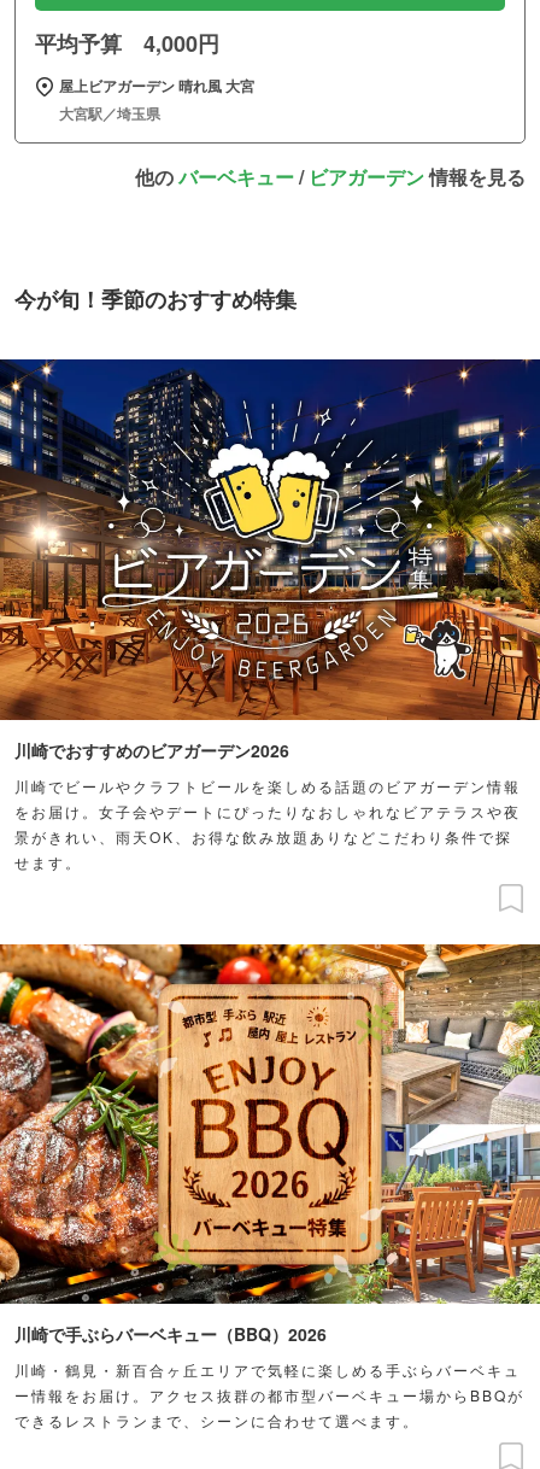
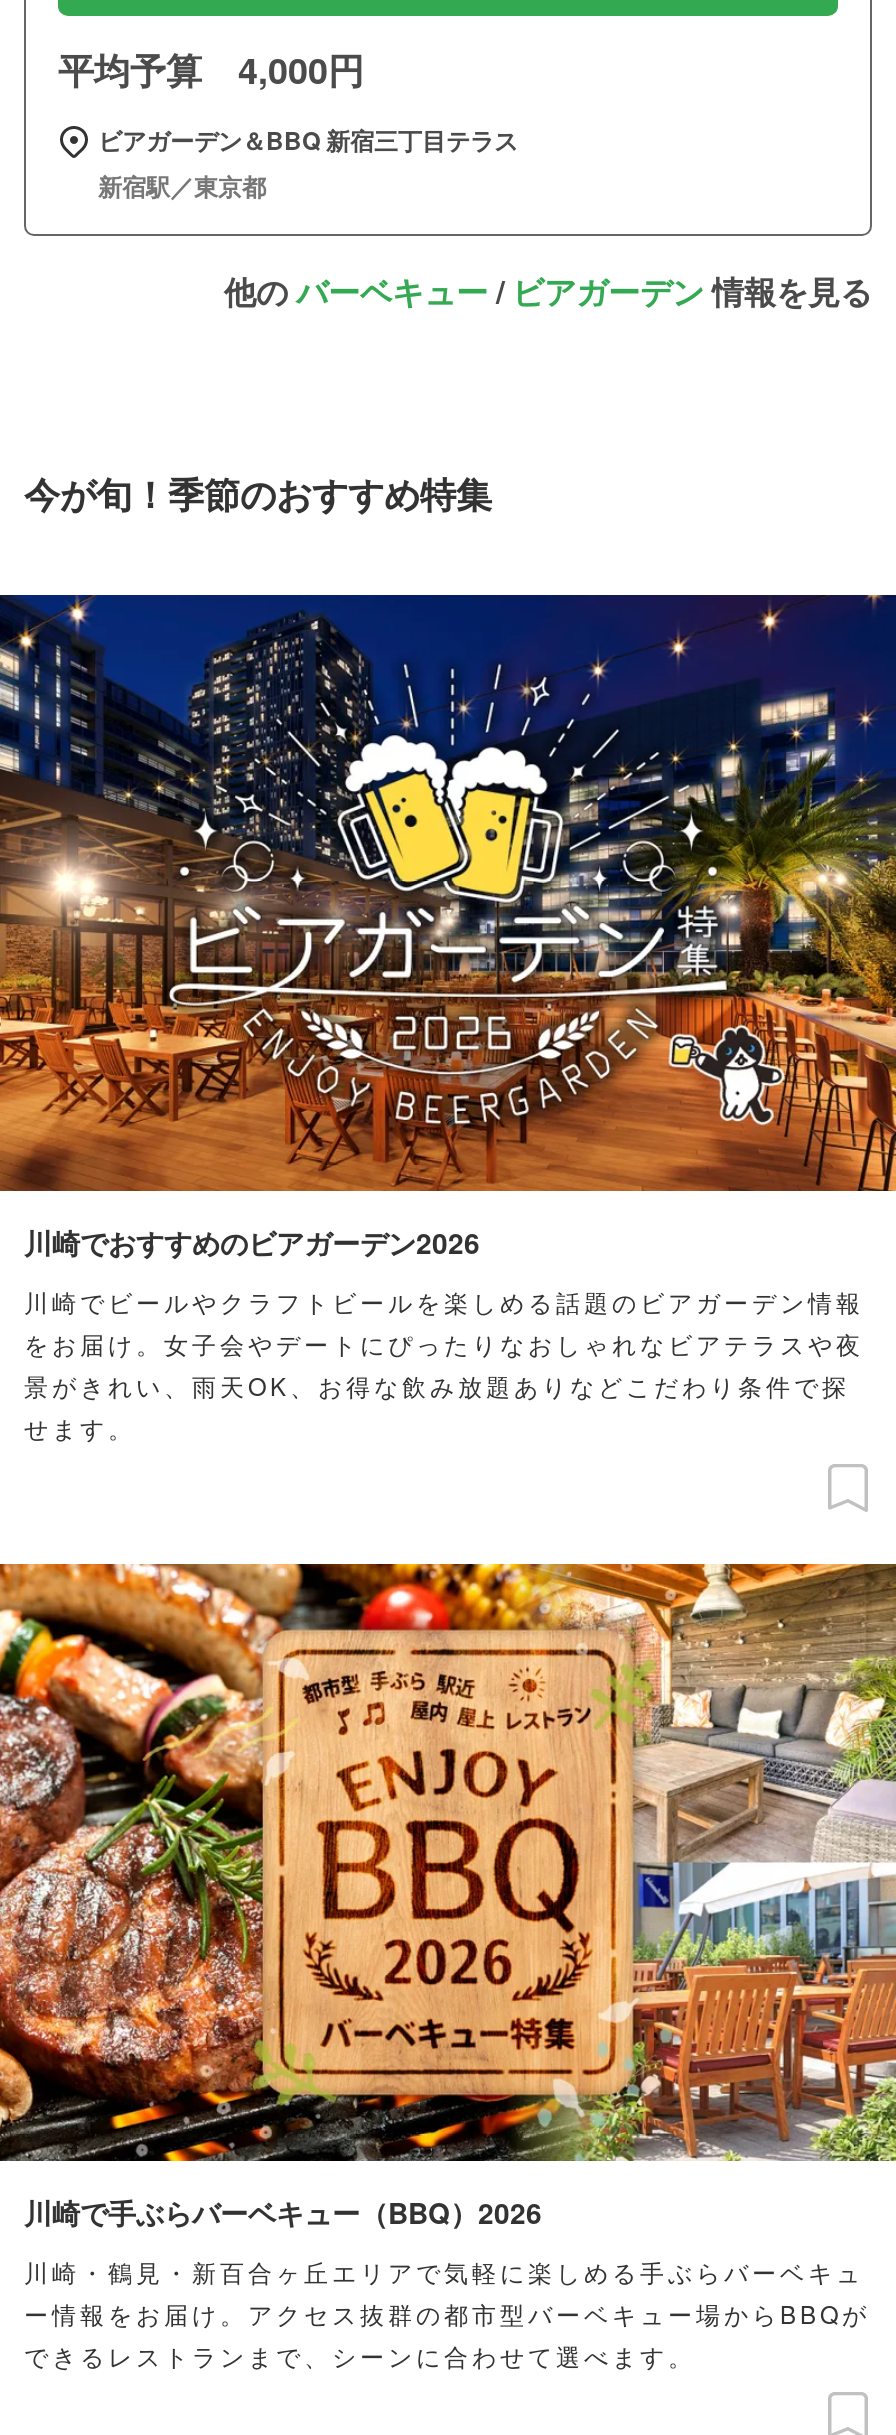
[59,75,254,124] 屋上ビアガーデン 晴れ風 大宮 | 大宮駅／埼玉県 -> [98,123,518,205] ビアガーデン＆BBQ 新宿三丁目テラス | 新宿駅／東京都

